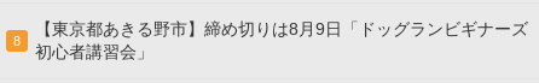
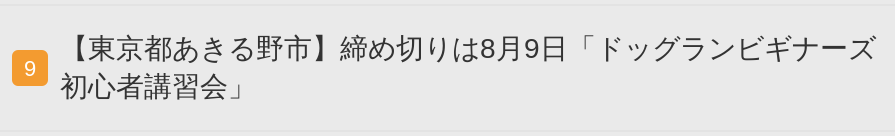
[13,34,21,48] 8 -> [24,56,36,80] 9

